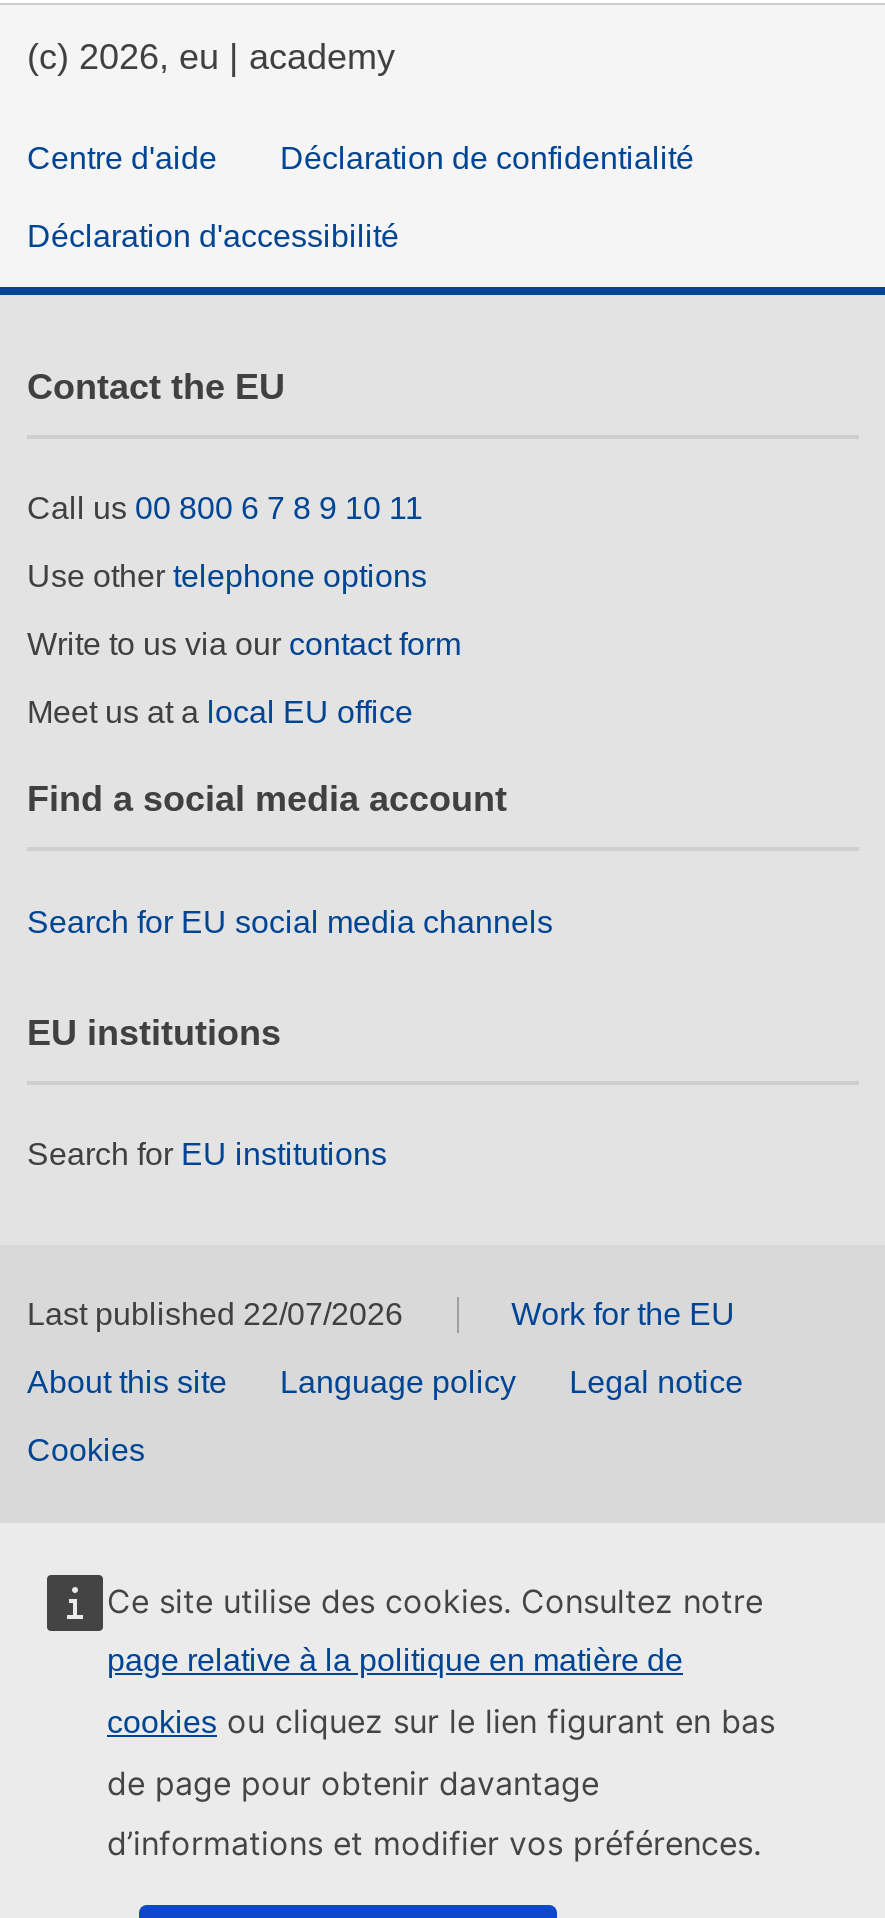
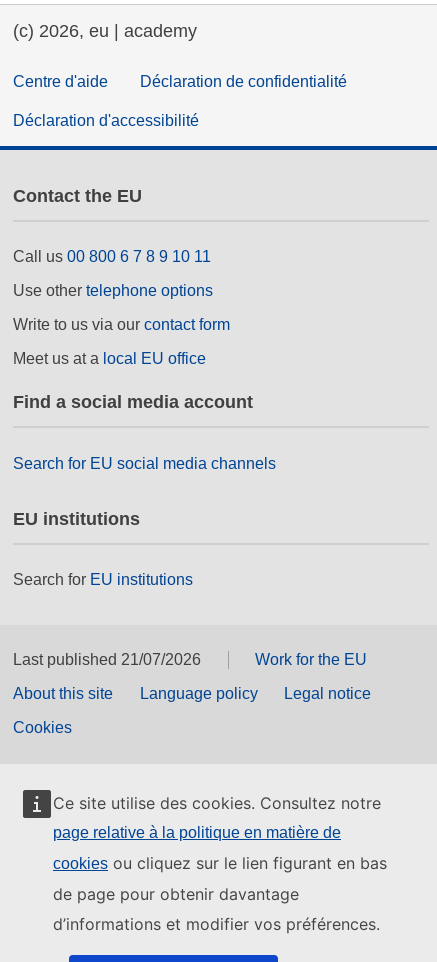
[27,1298,403,1332] Last published 22/07/2026 -> [13,651,201,668] Last published 21/07/2026

